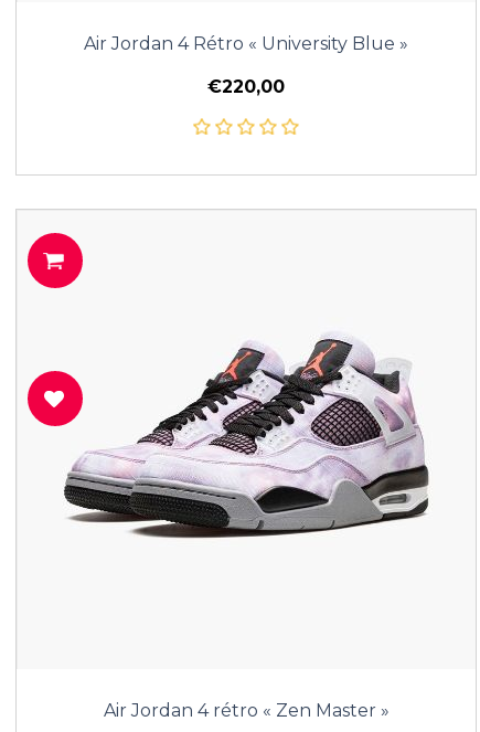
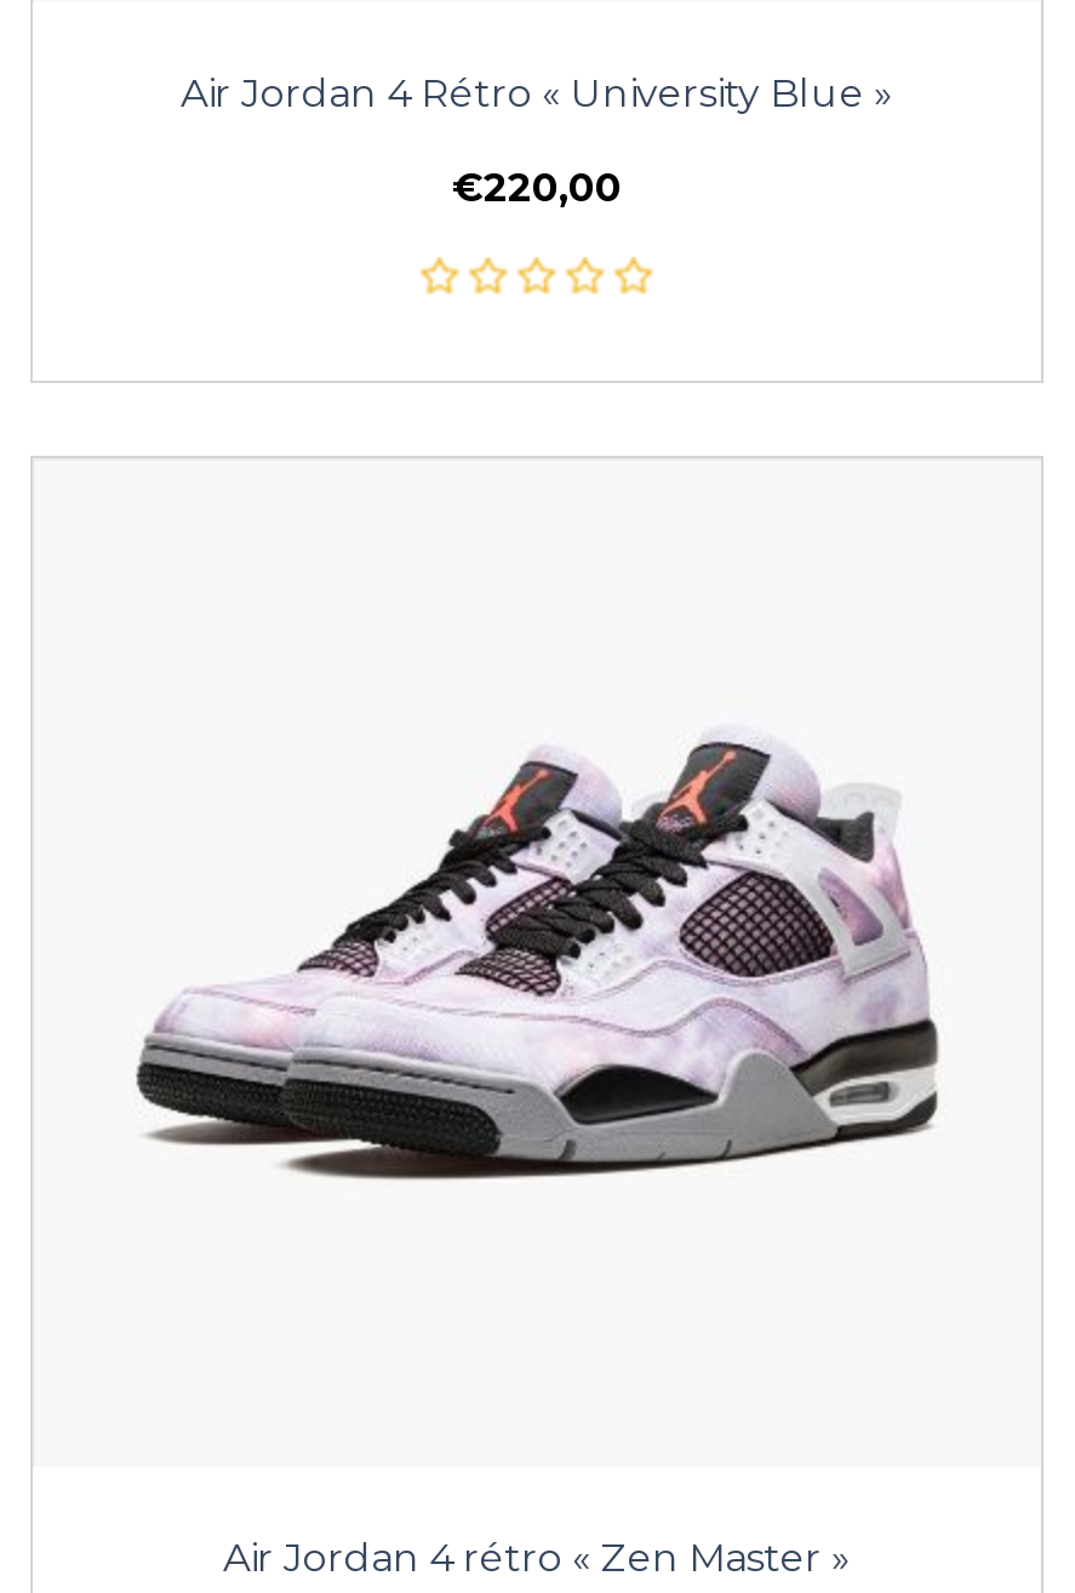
[26,232,84,289] [image] -> none
[26,370,84,427] [image] -> none

